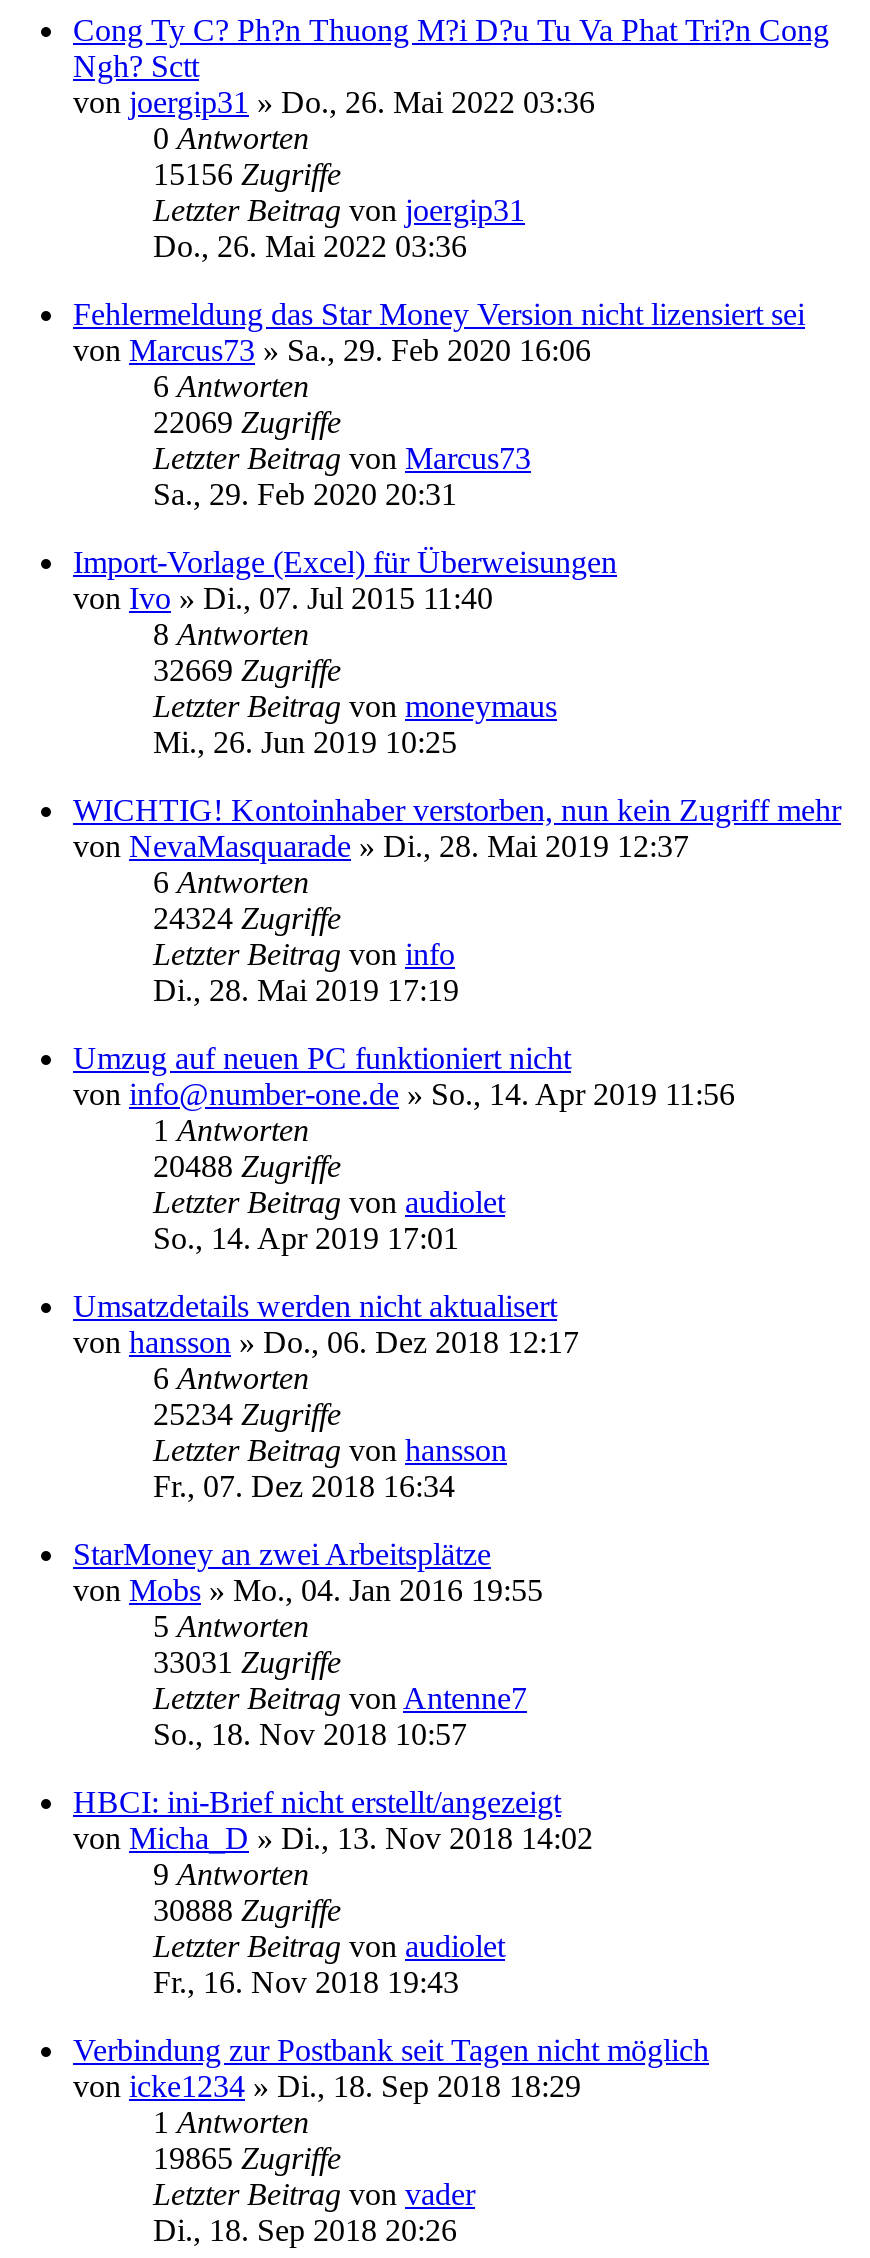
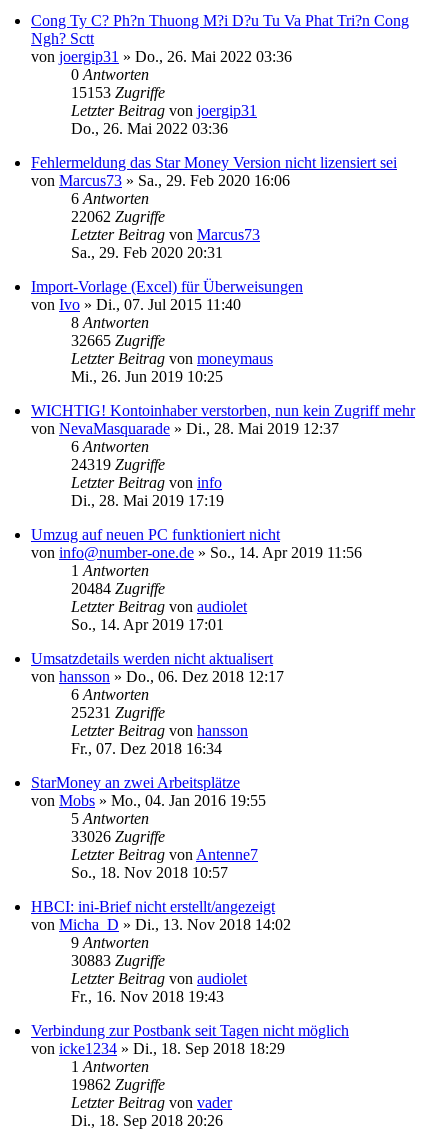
[153,157,341,191] 15156 Zugriffe -> [71,84,165,101] 15153 Zugriffe
[153,405,341,439] 22069 Zugriffe -> [71,208,165,225] 22062 Zugriffe
[153,653,341,687] 32669 Zugriffe -> [71,332,165,349] 32665 Zugriffe
[153,901,341,935] 24324 Zugriffe -> [71,456,165,473] 24319 Zugriffe
[153,1149,341,1183] 20488 Zugriffe -> [71,580,165,597] 20484 Zugriffe
[153,1397,341,1431] 25234 Zugriffe -> [71,704,165,721] 25231 Zugriffe
[153,1645,341,1679] 33031 Zugriffe -> [71,828,165,845] 33026 Zugriffe
[153,1893,341,1927] 30888 Zugriffe -> [71,952,165,969] 30883 Zugriffe
[153,2141,341,2175] 19865 Zugriffe -> [71,1076,165,1093] 19862 Zugriffe

